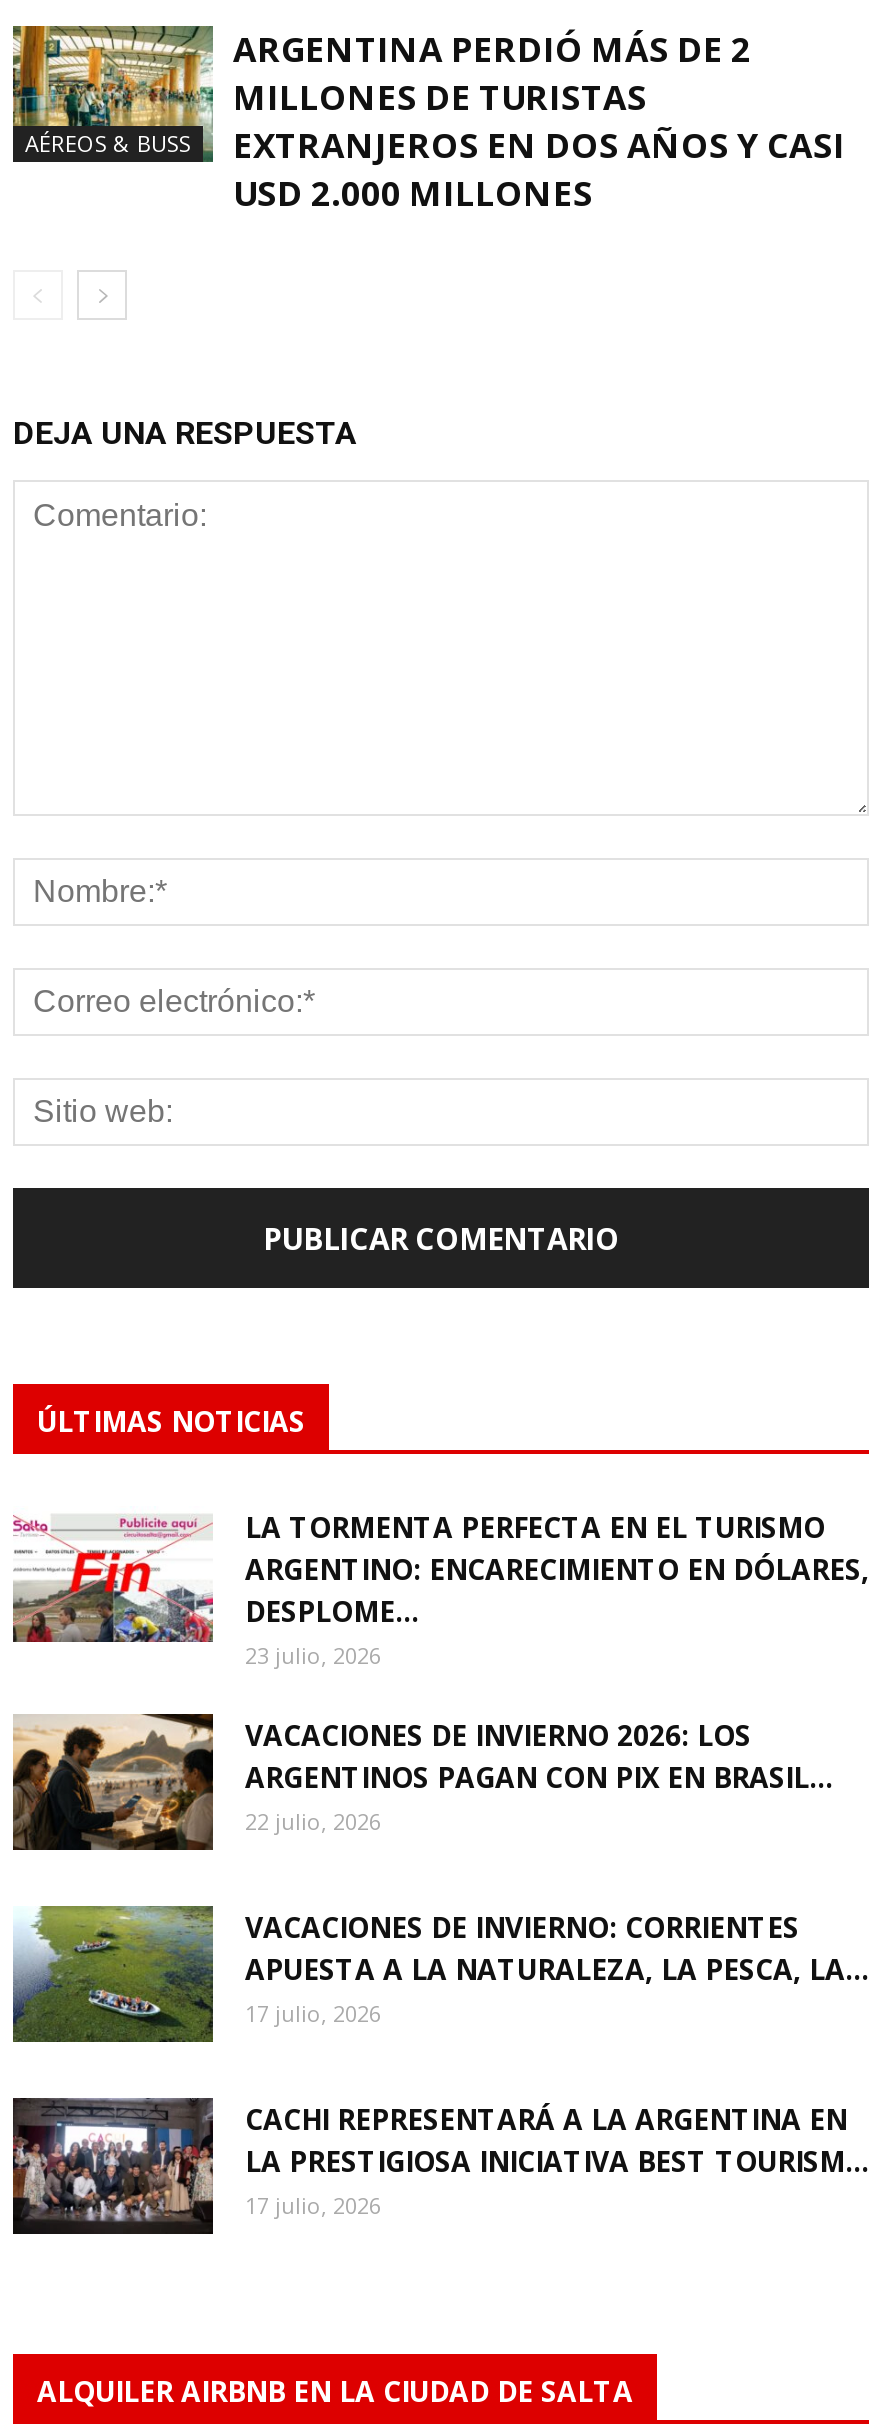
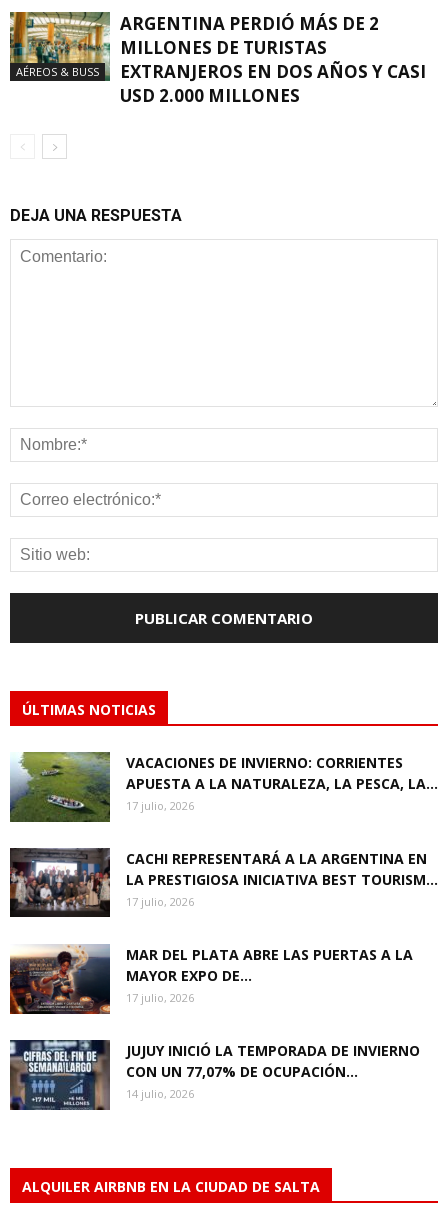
[13,1505,869,1835] [image] | LA TORMENTA PERFECTA EN EL TURISMO | ARGENTINO: ENCARECIMIENTO EN DÓLARES, | DESPLOME... | 23 julio, 2026 | VACACIONES DE INVIERNO 2026: LOS | ARGENTINOS PAGAN CON PIX EN BRASIL... | 22 julio, 2026 -> none
[11,1711,215,1853] [image] -> none
moved [9,1903,869,2219] -> [8,751,438,909]: [image] | VACACIONES DE INVIERNO: CORRIENTES | APUESTA A LA NATURALEZA, LA PESCA, LA... | 17 julio, 2026 | CACHI REPRESENTARÁ A LA ARGENTINA EN | LA PRESTIGIOSA INICIATIVA BEST TOURISM... | 17 julio, 2026
none -> [9,945,420,1101] [image] | MAR DEL PLATA ABRE LAS PUERTAS A LA | MAYOR EXPO DE... | 17 julio, 2026 | JUJUY INICIÓ LA TEMPORADA DE INVIERNO | CON UN 77,07% DE OCUPACIÓN... | 14 julio, 2026
none -> [9,1039,110,1111] [image]

